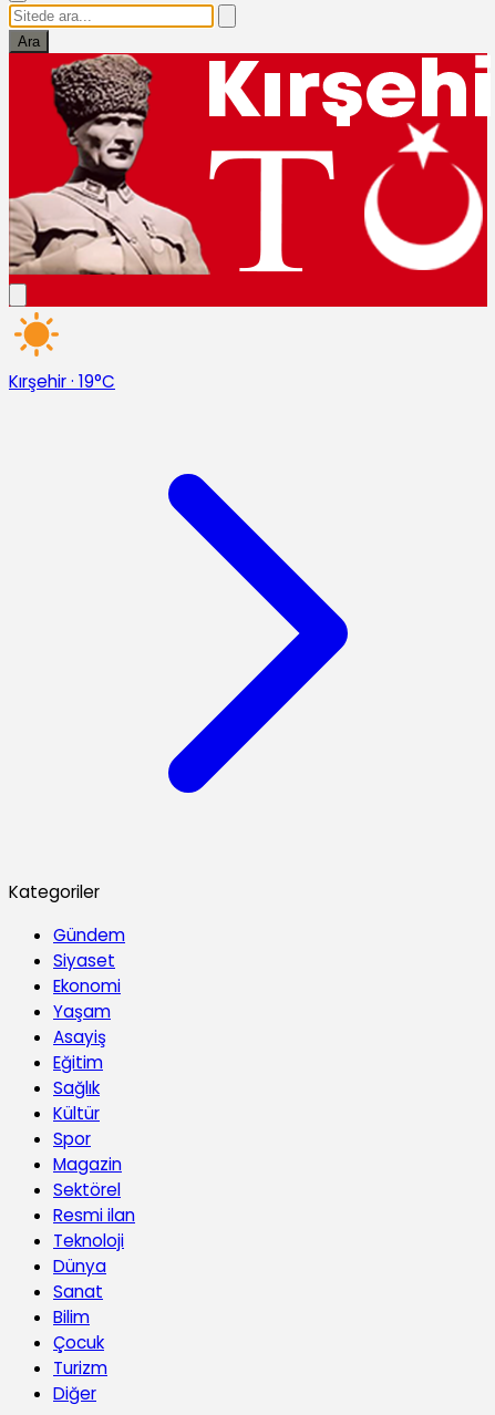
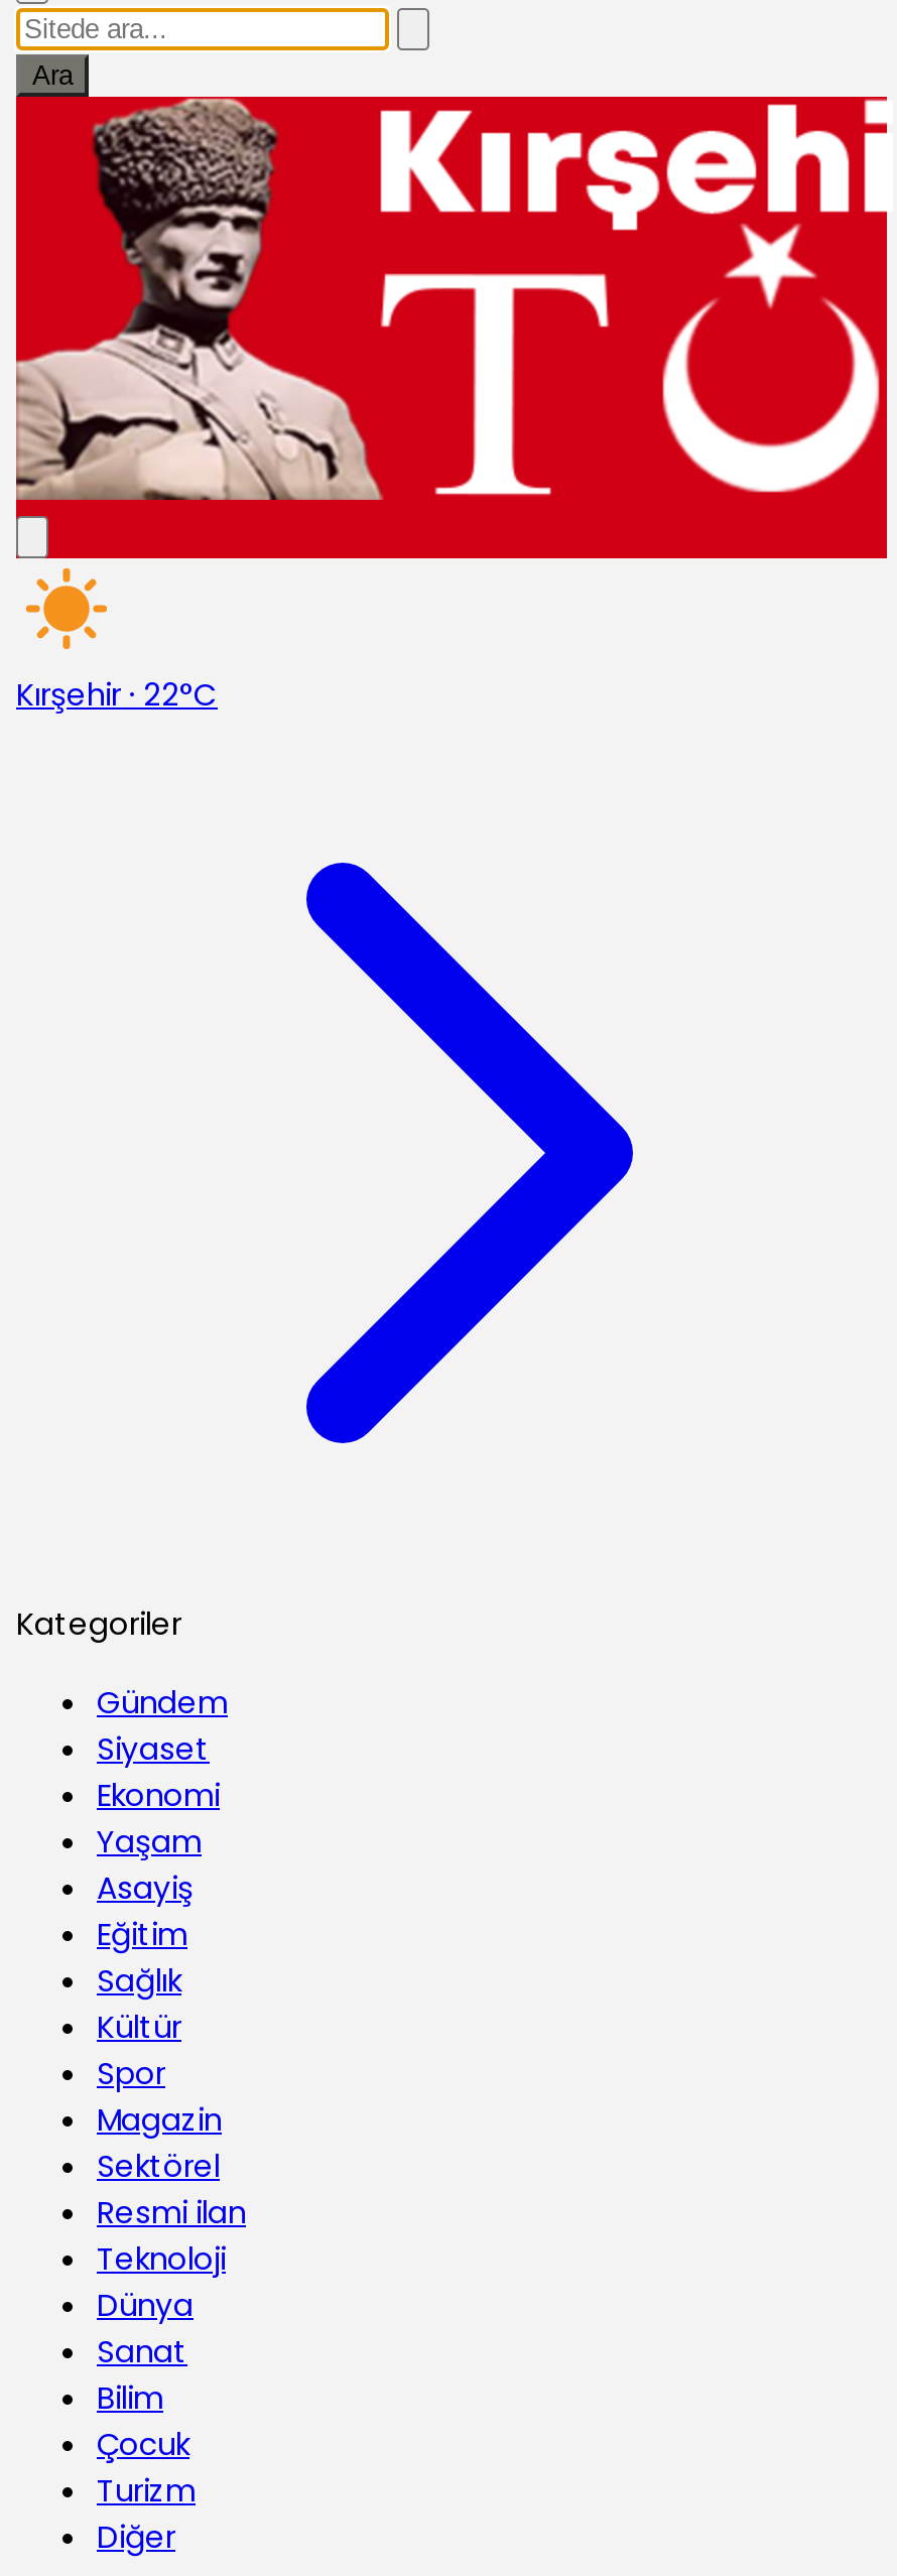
[9,370,115,393] Kırşehir · 19°C -> [16,674,218,716] Kırşehir · 22°C

